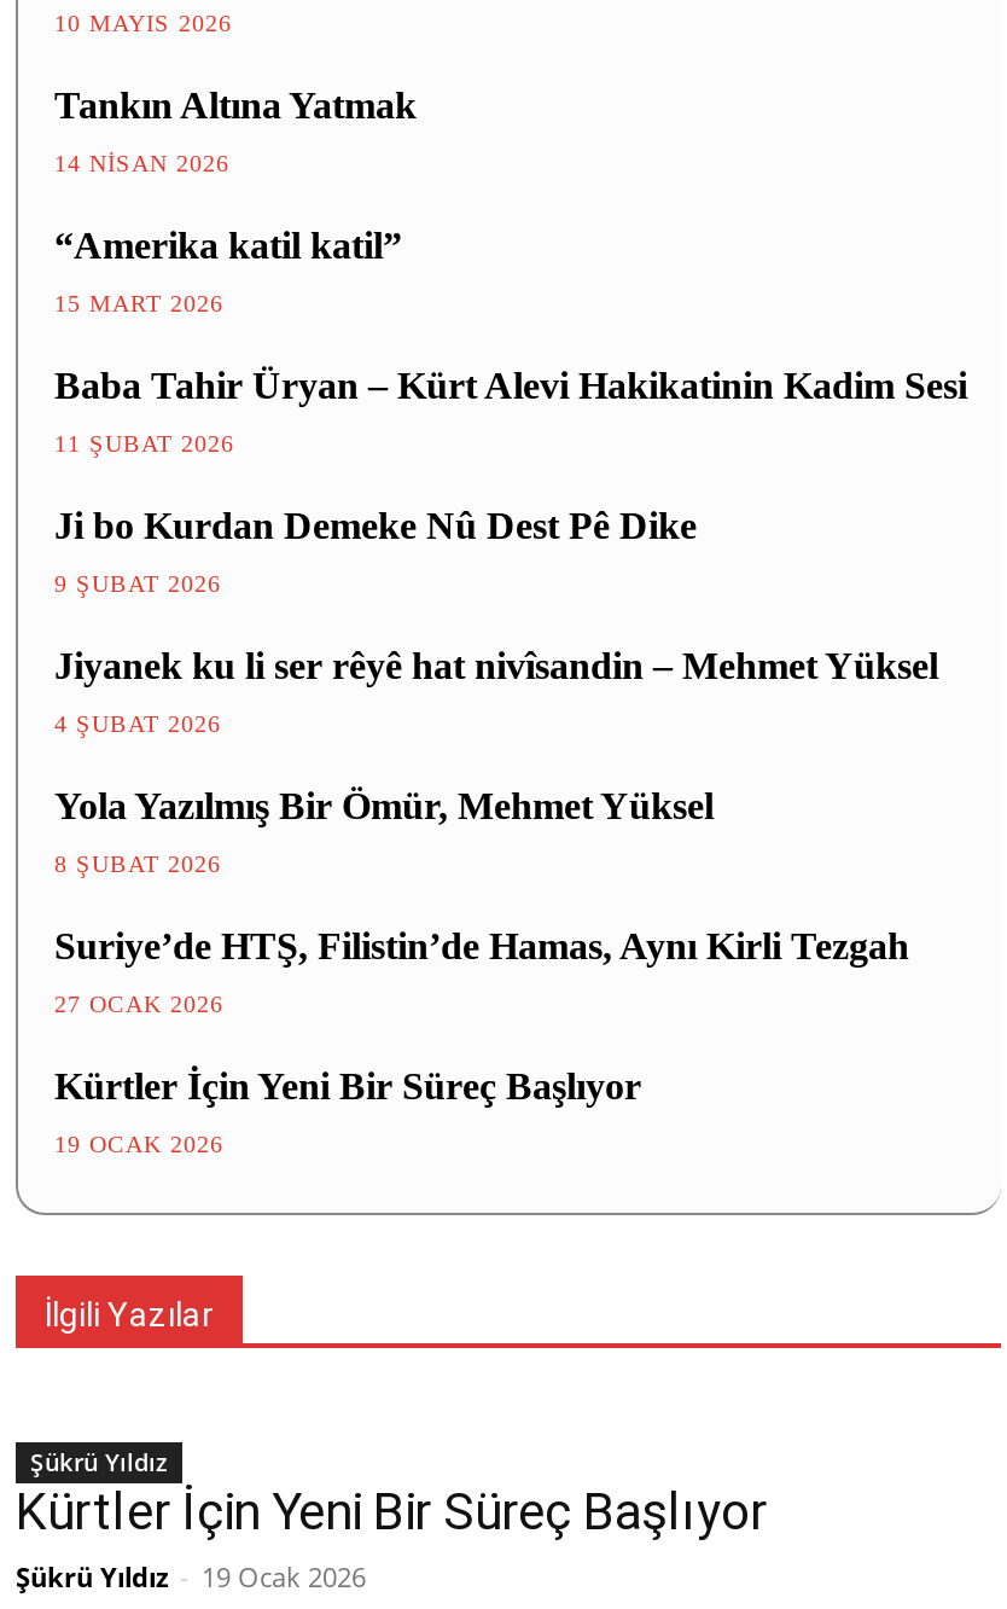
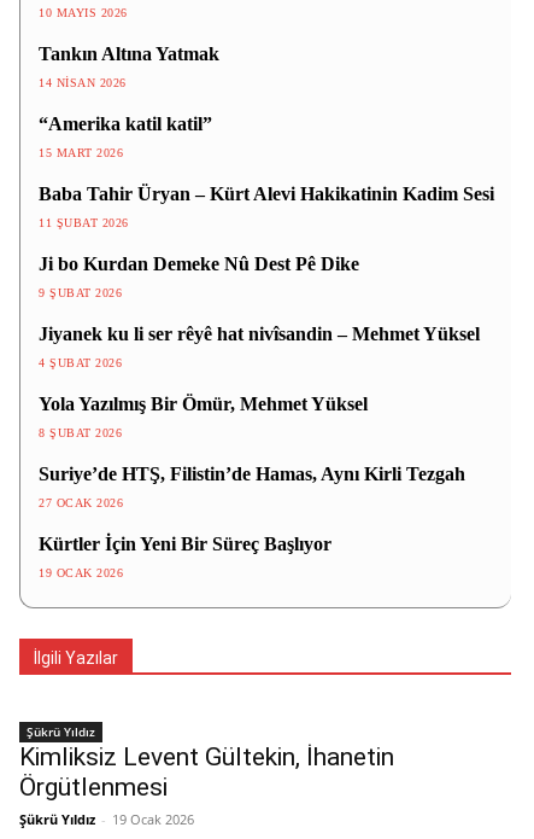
[16,1484,767,1542] Kürtler İçin Yeni Bir Süreç Başlıyor -> [19,743,394,802] Kimliksiz Levent Gültekin, İhanetin | Örgütlenmesi

